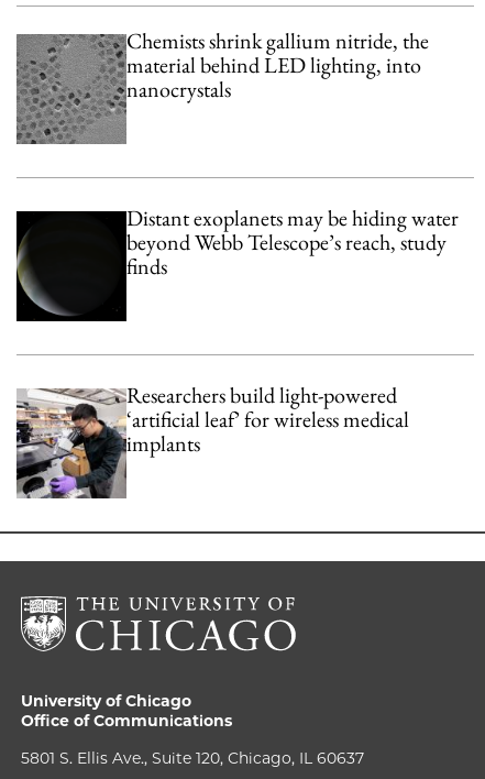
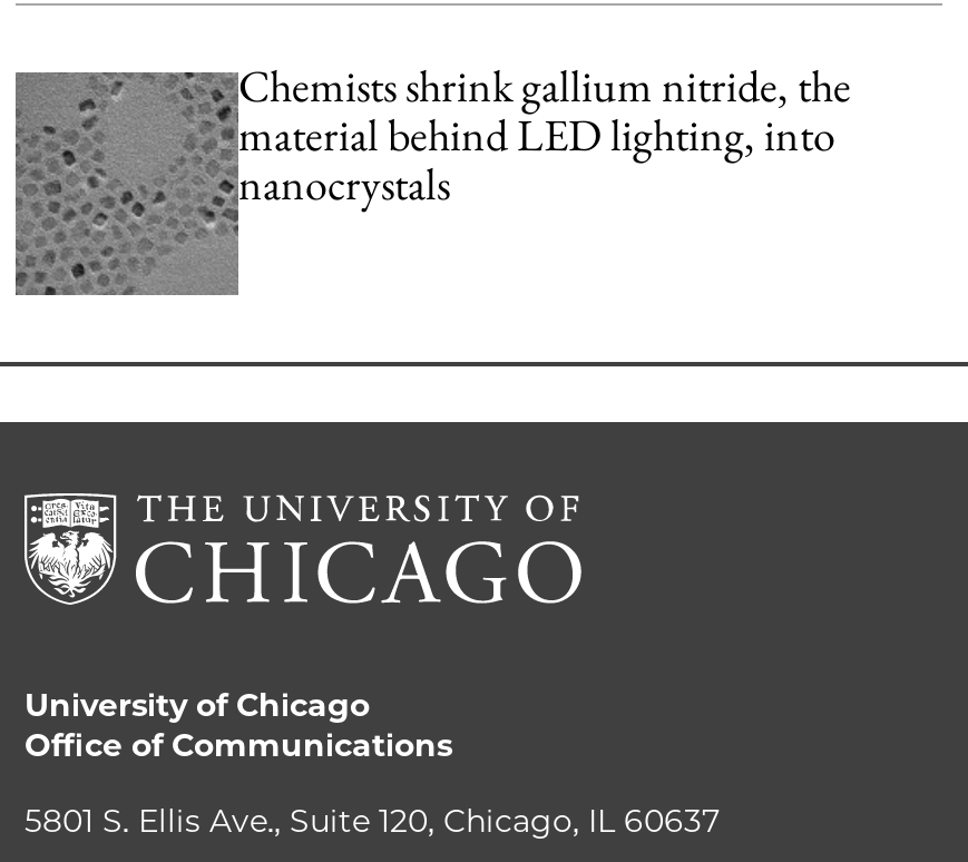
[15,204,459,322] [image] | Distant exoplanets may be hiding water | beyond Webb Telescope’s reach, study | finds -> none
[16,381,409,498] [image] | Researchers build light-powered | ‘artificial leaf’ for wireless medical | implants -> none

